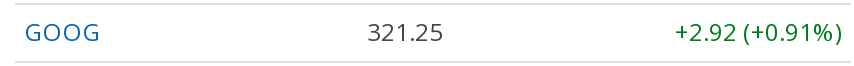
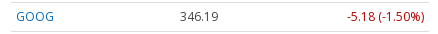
[367,14,443,48] 321.25 -> [180,7,218,24] 346.19
[675,14,841,48] +2.92 (+0.91%) -> [347,7,424,24] -5.18 (-1.50%)

